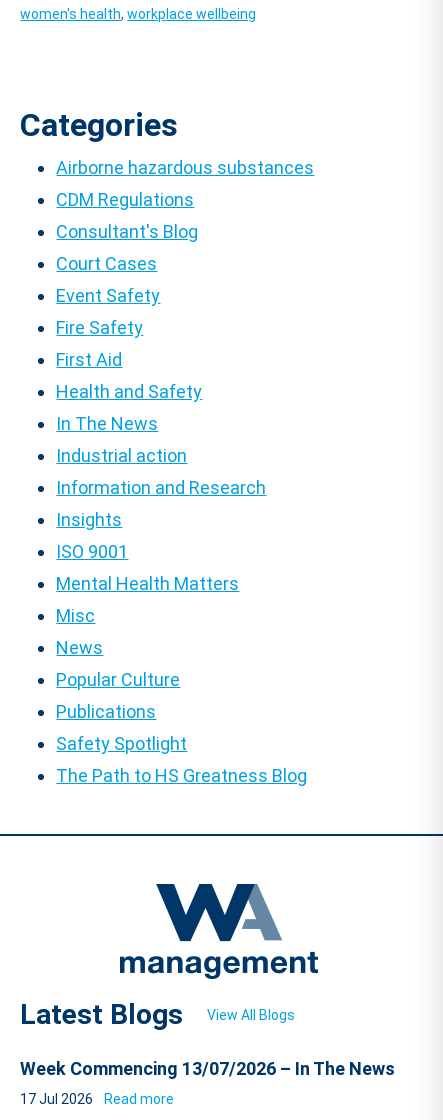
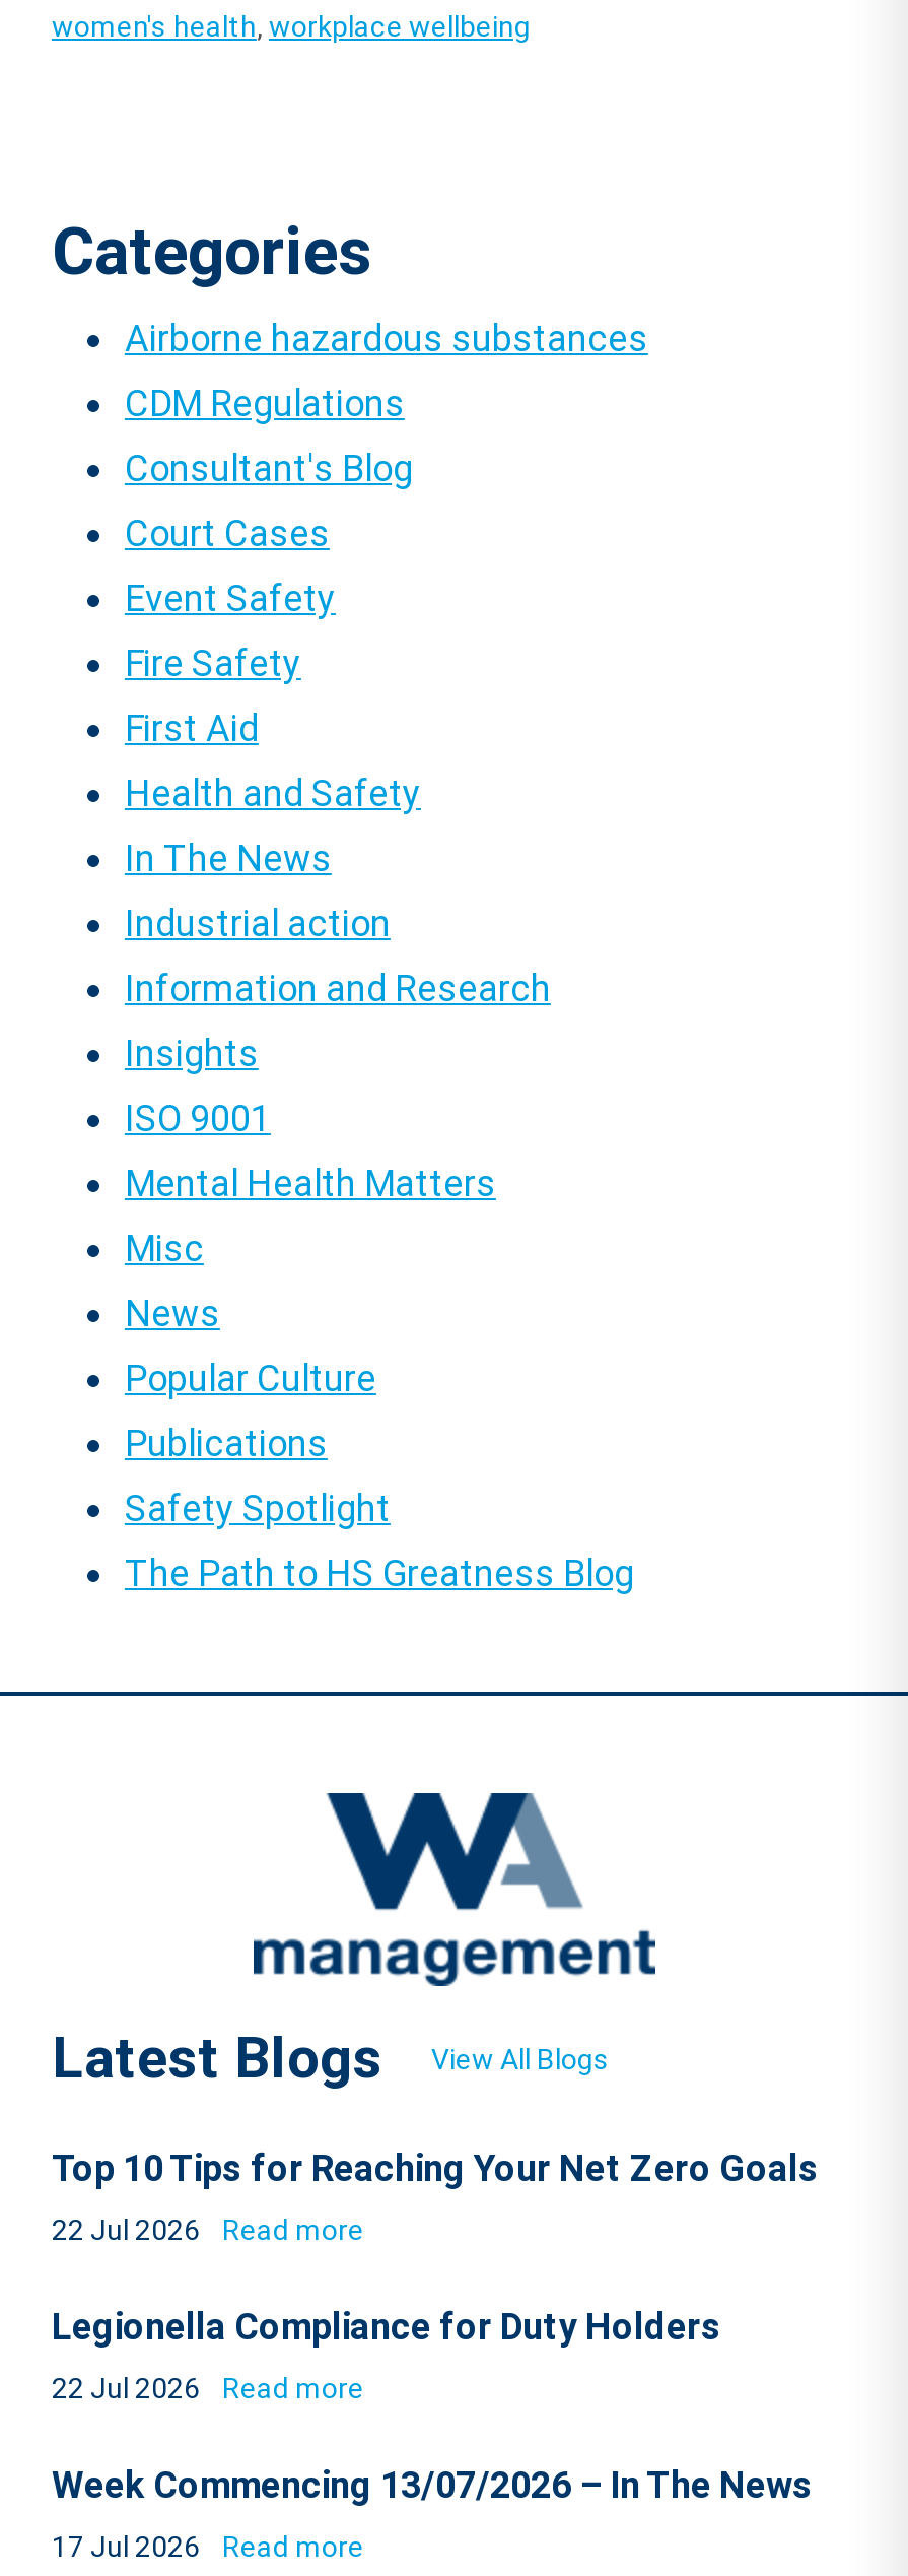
none -> [52,2146,819,2404] Top 10 Tips for Reaching Your Net Zero Goals | 22 Jul 2026 Read more | Legionella Compliance for Duty Holders | 22 Jul 2026 Read more

